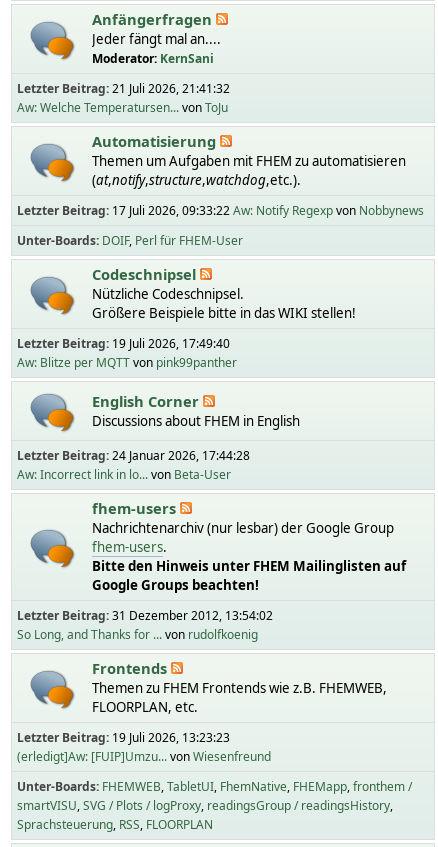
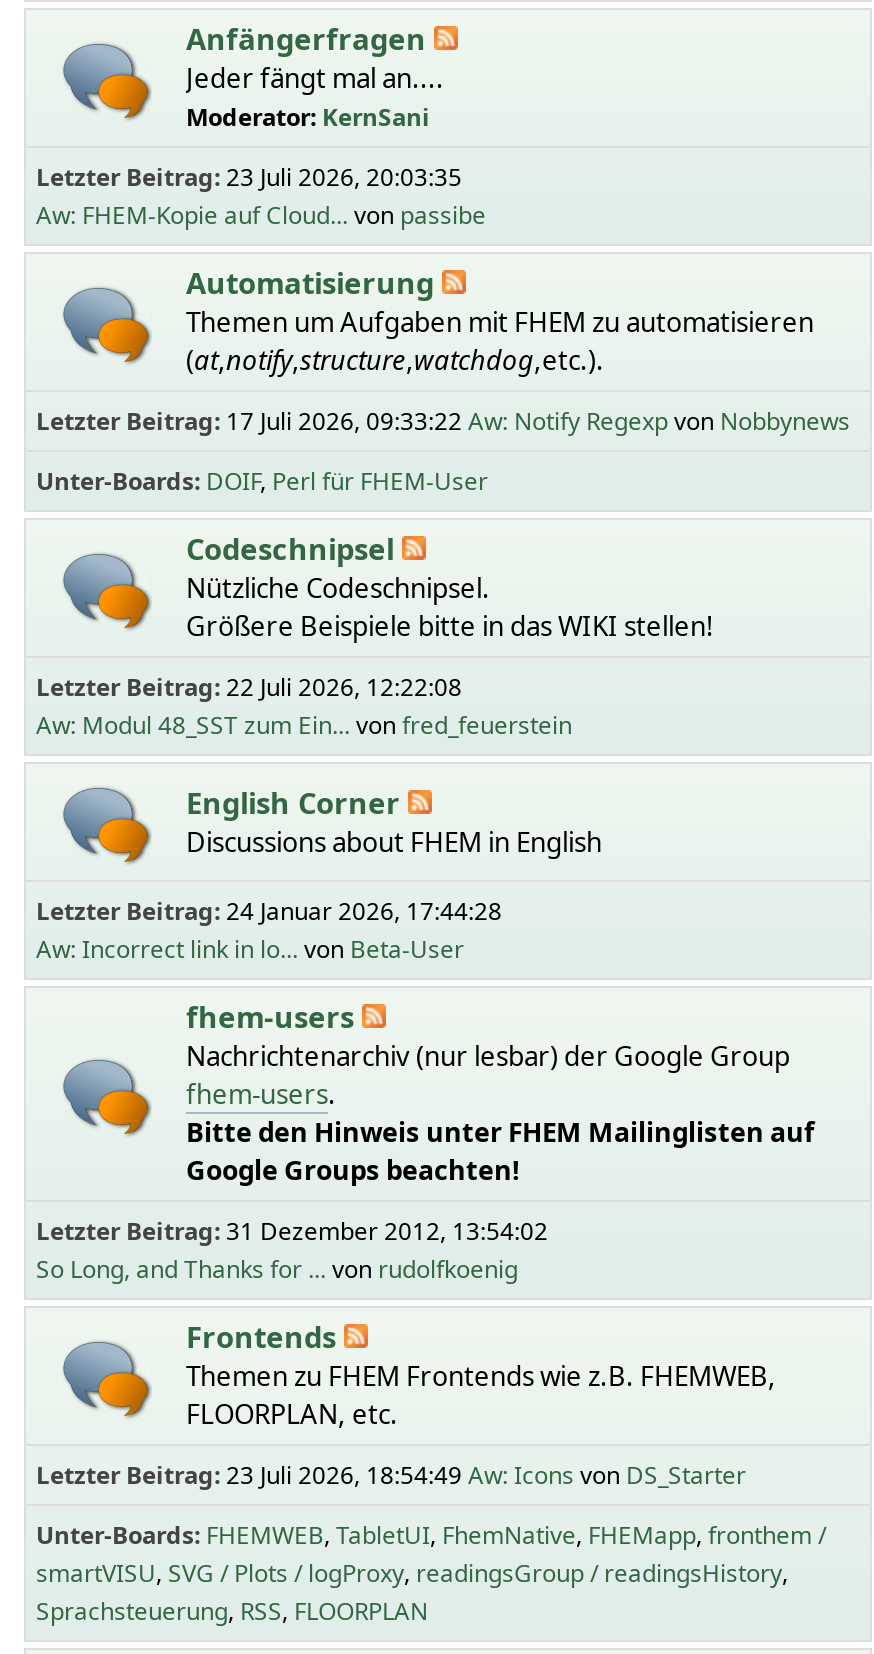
[17,80,230,116] Letzter Beitrag: 21 Juli 2026, 21:41:32 | Aw: Welche Temperatursen... von ToJu -> [36,160,486,232] Letzter Beitrag: 23 Juli 2026, 20:03:35 | Aw: FHEM-Kopie auf Cloud... von passibe
[17,335,237,371] Letzter Beitrag: 19 Juli 2026, 17:49:40 | Aw: Blitze per MQTT von pink99panther -> [36,670,572,742] Letzter Beitrag: 22 Juli 2026, 12:22:08 | Aw: Modul 48_SST zum Ein... von fred_feuerstein
[17,729,271,765] Letzter Beitrag: 19 Juli 2026, 13:23:23 | (erledigt]Aw: [FUIP]Umzu... von Wiesenfreund -> [36,1458,746,1492] Letzter Beitrag: 23 Juli 2026, 18:54:49 Aw: Icons von DS_Starter

